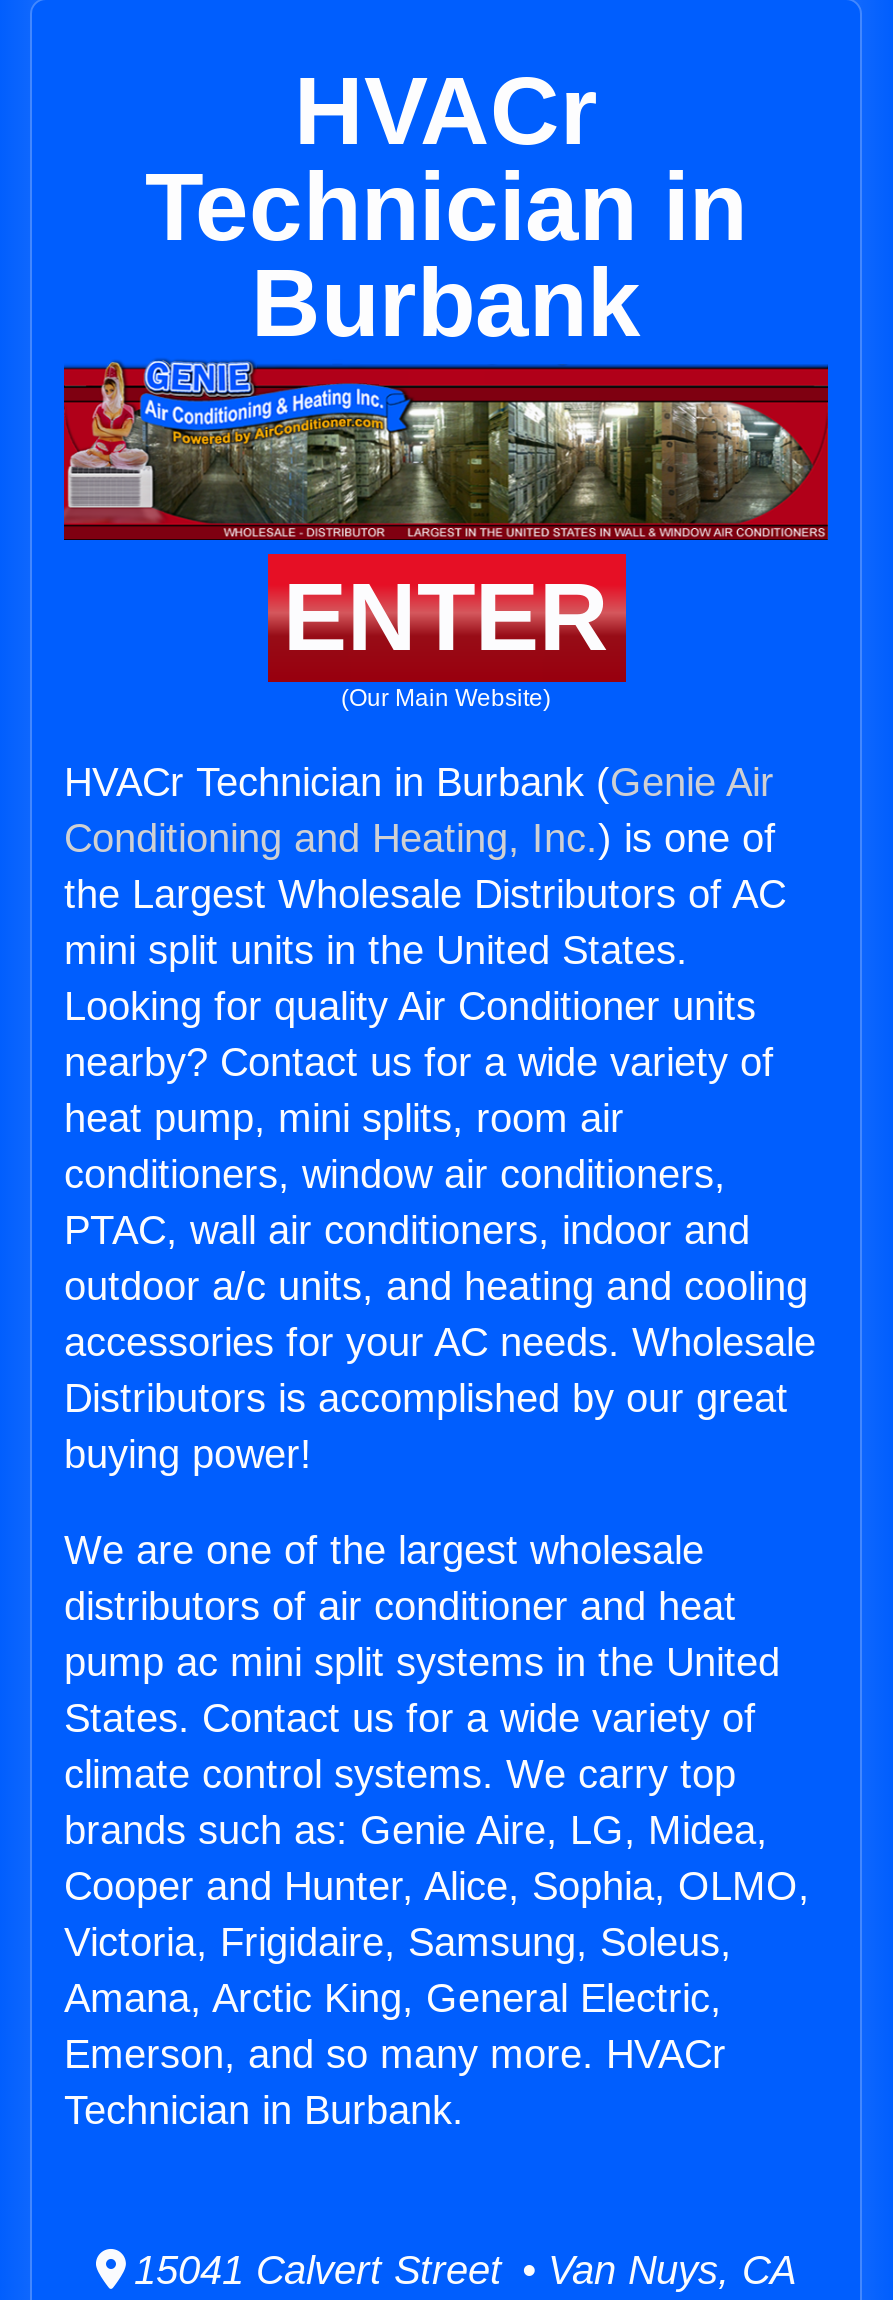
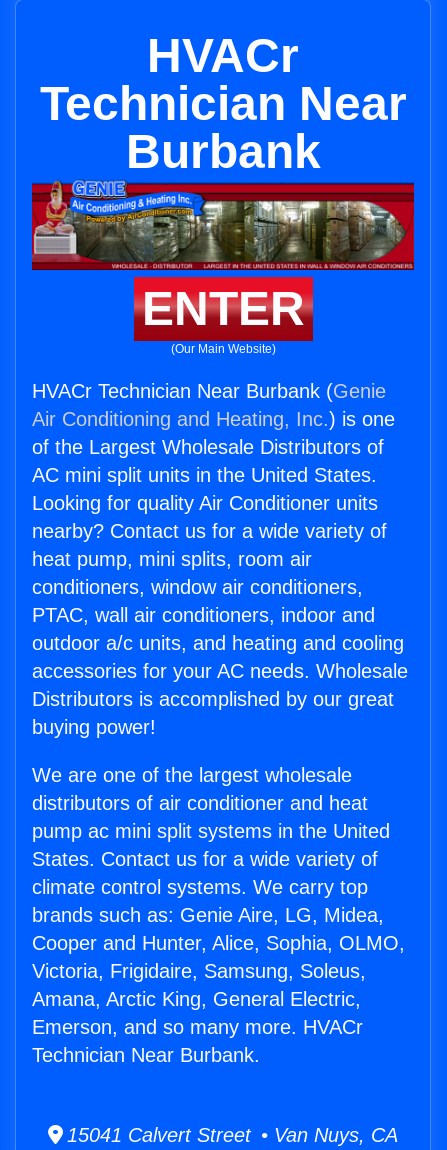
[145,154,747,260] Technician in -> [39,77,406,130] Technician Near
[64,760,786,972] HVACr Technician in Burbank (Genie Air | Conditioning and Heating, Inc.) is one of | the Largest Wholesale Distributors of AC | mini split units in the United States. -> [32,380,395,486] HVACr Technician Near Burbank (Genie | Air Conditioning and Heating, Inc.) is one | of the Largest Wholesale Distributors of | AC mini split units in the United States.
[64,2088,464,2132] Technician in Burbank. -> [32,1044,260,1066] Technician Near Burbank.

